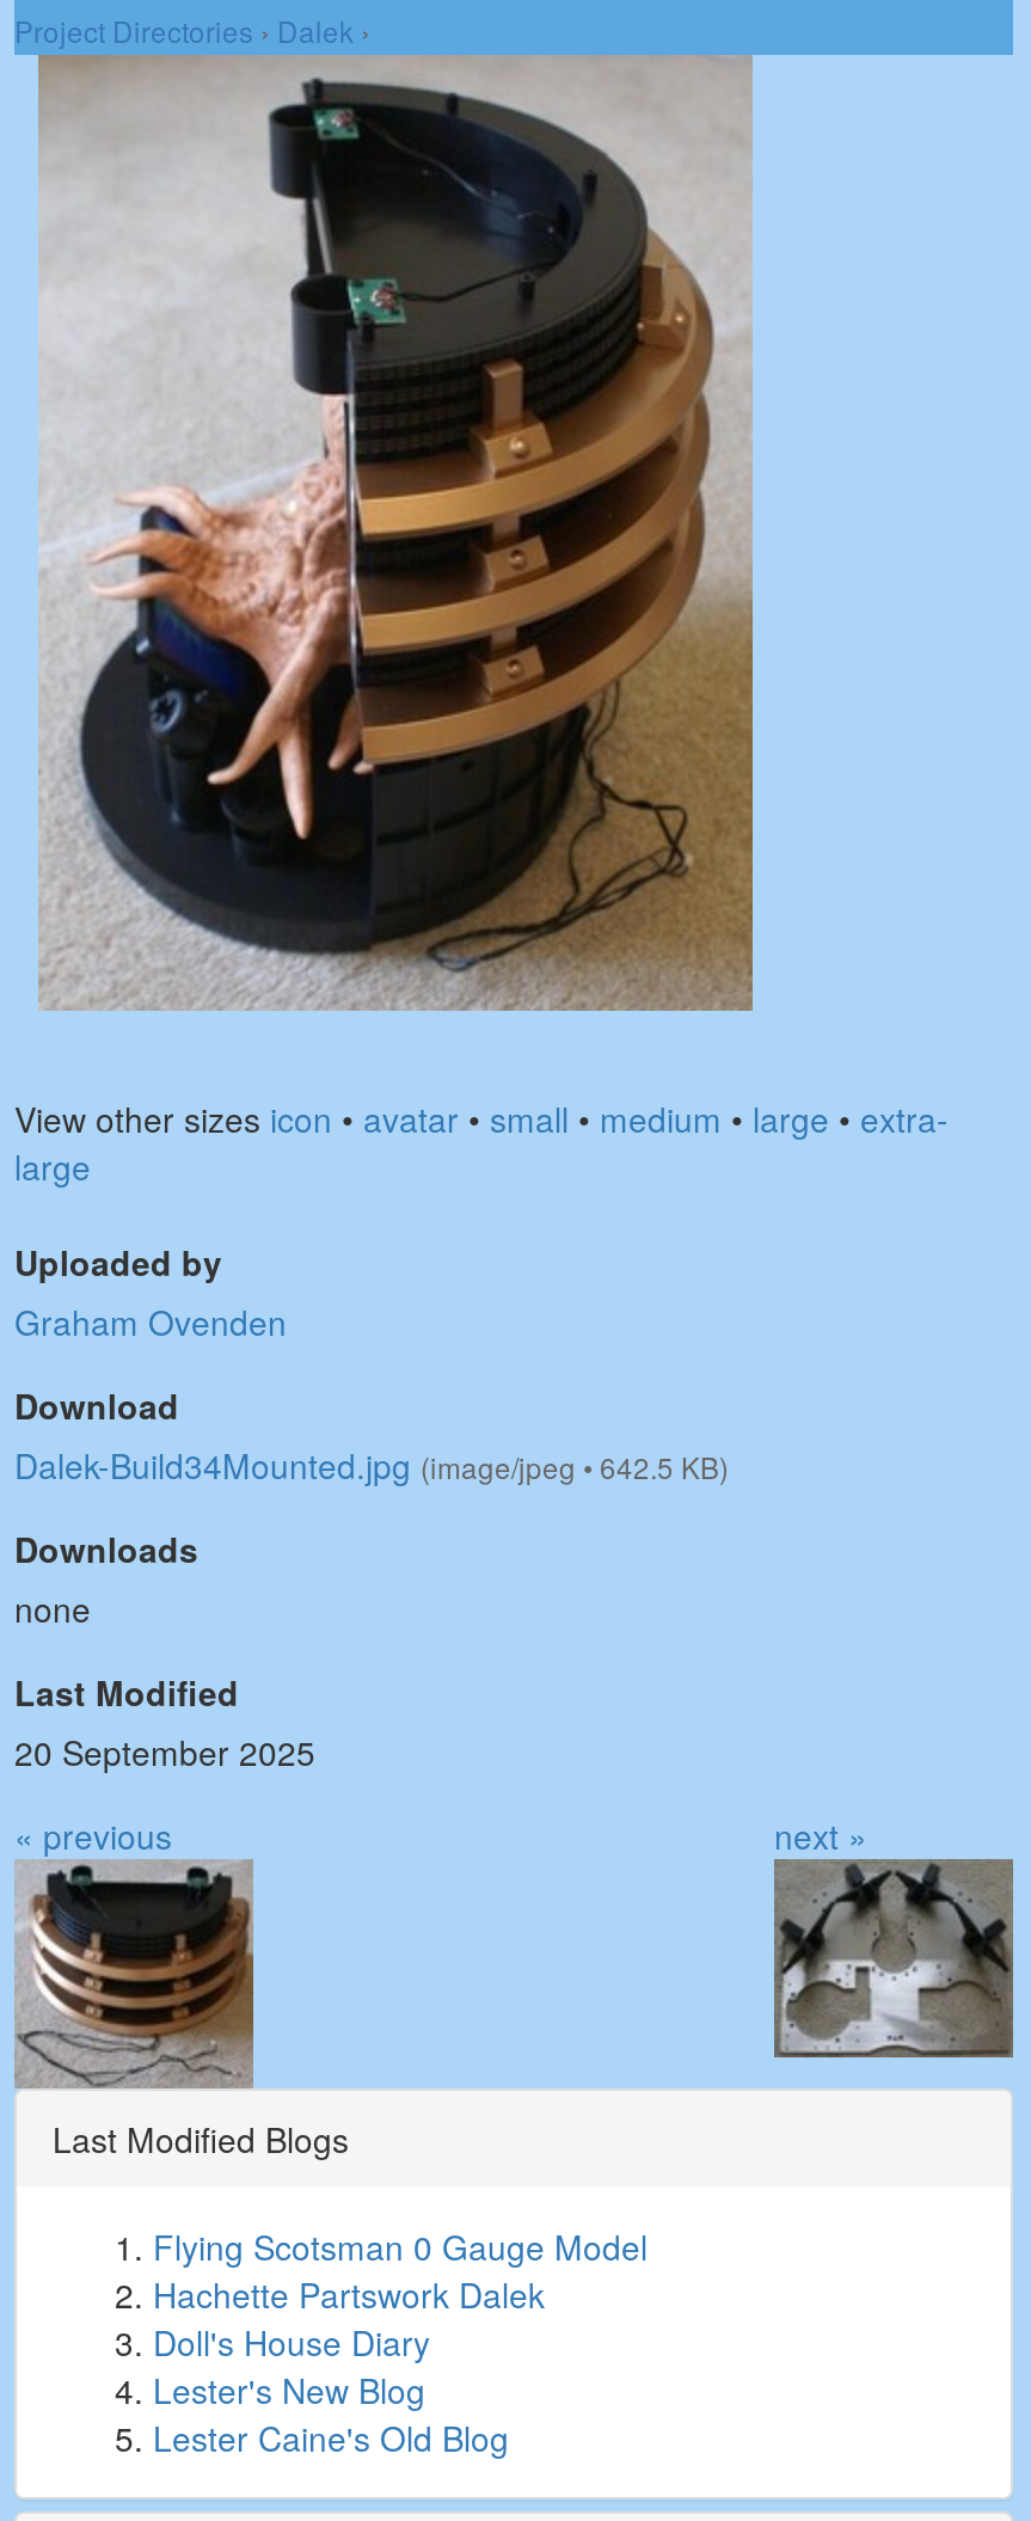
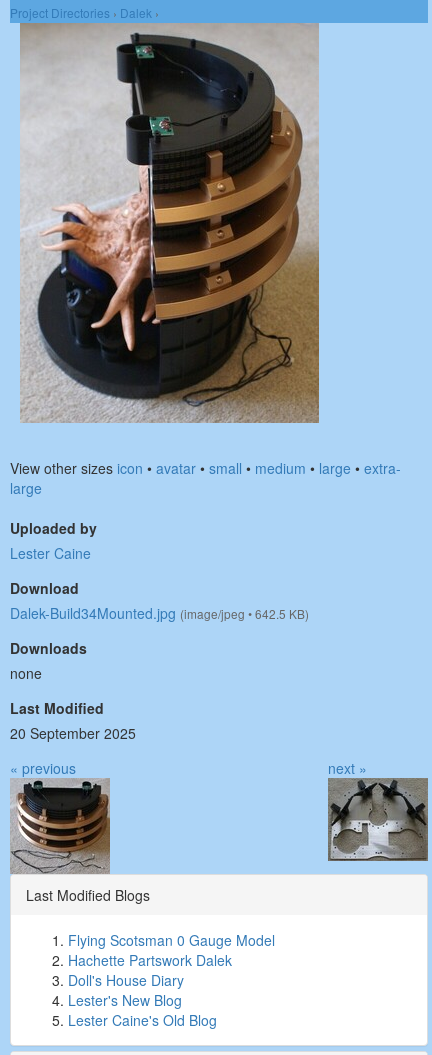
[14,1298,287,1345] Graham Ovenden -> [10,543,91,563] Lester Caine

